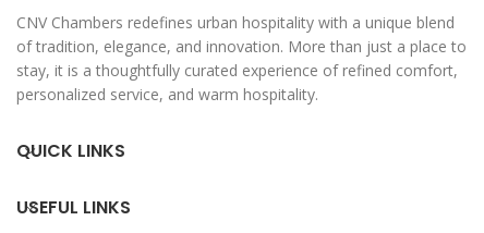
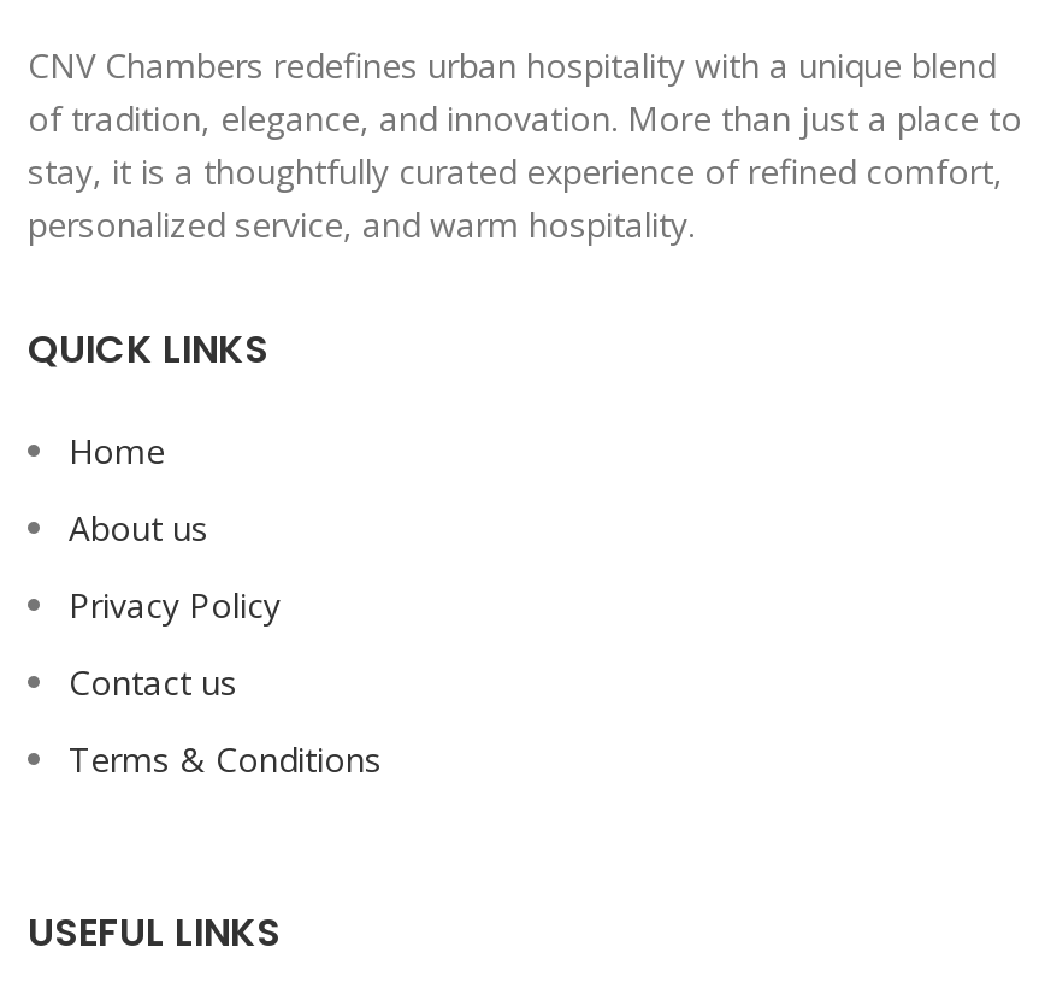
none -> [69,427,382,782] Home | About us | Privacy Policy | Contact us | Terms & Conditions

